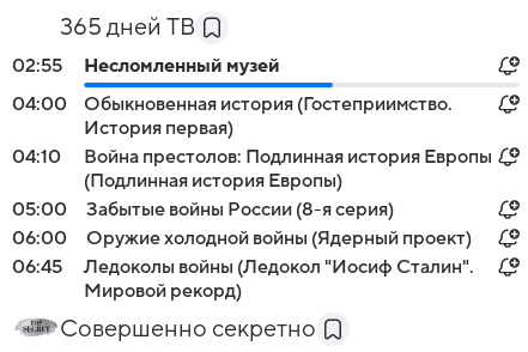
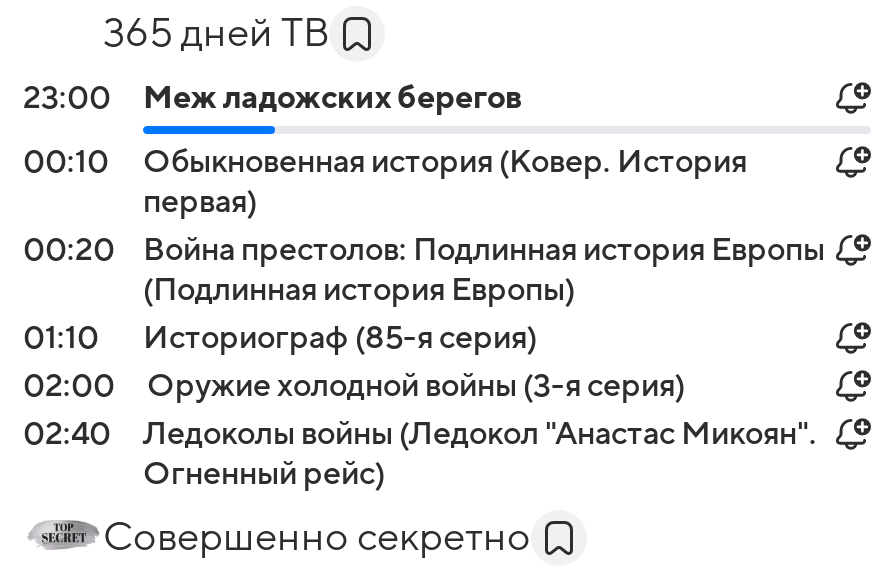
[12,55,280,77] 02:55 | Несломленный музей -> [23,80,523,116] 23:00 | Меж ладожских берегов
[12,93,453,168] 04:00 | Обыкновенная история (Гостеприимство. | История первая) | 04:10 -> [23,144,747,268] 00:10 | Обыкновенная история (Ковер. История | первая) | 00:20
[12,199,474,302] 05:00 | Забытые войны России (8-я серия) | 06:00 | Оружие холодной войны (Ядерный проект) | 06:45 | Ледоколы войны (Ледокол "Иосиф Сталин". | Мировой рекорд) -> [23,320,817,492] 01:10 | Историограф (85-я серия) | 02:00 | Оружие холодной войны (3-я серия) | 02:40 | Ледоколы войны (Ледокол "Анастас Микоян". | Огненный рейс)

